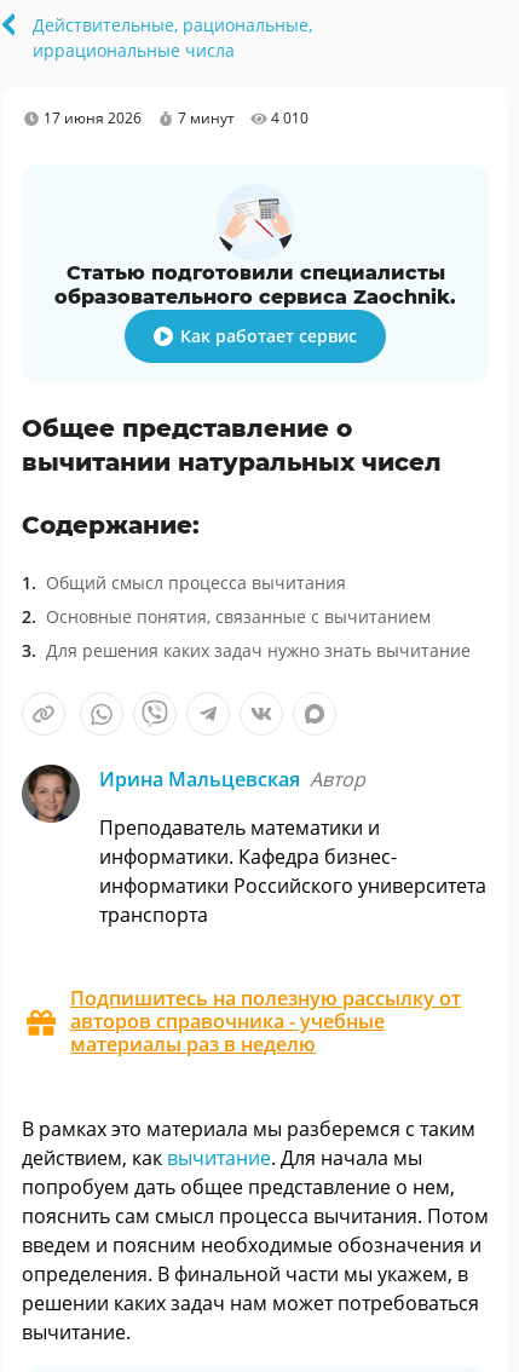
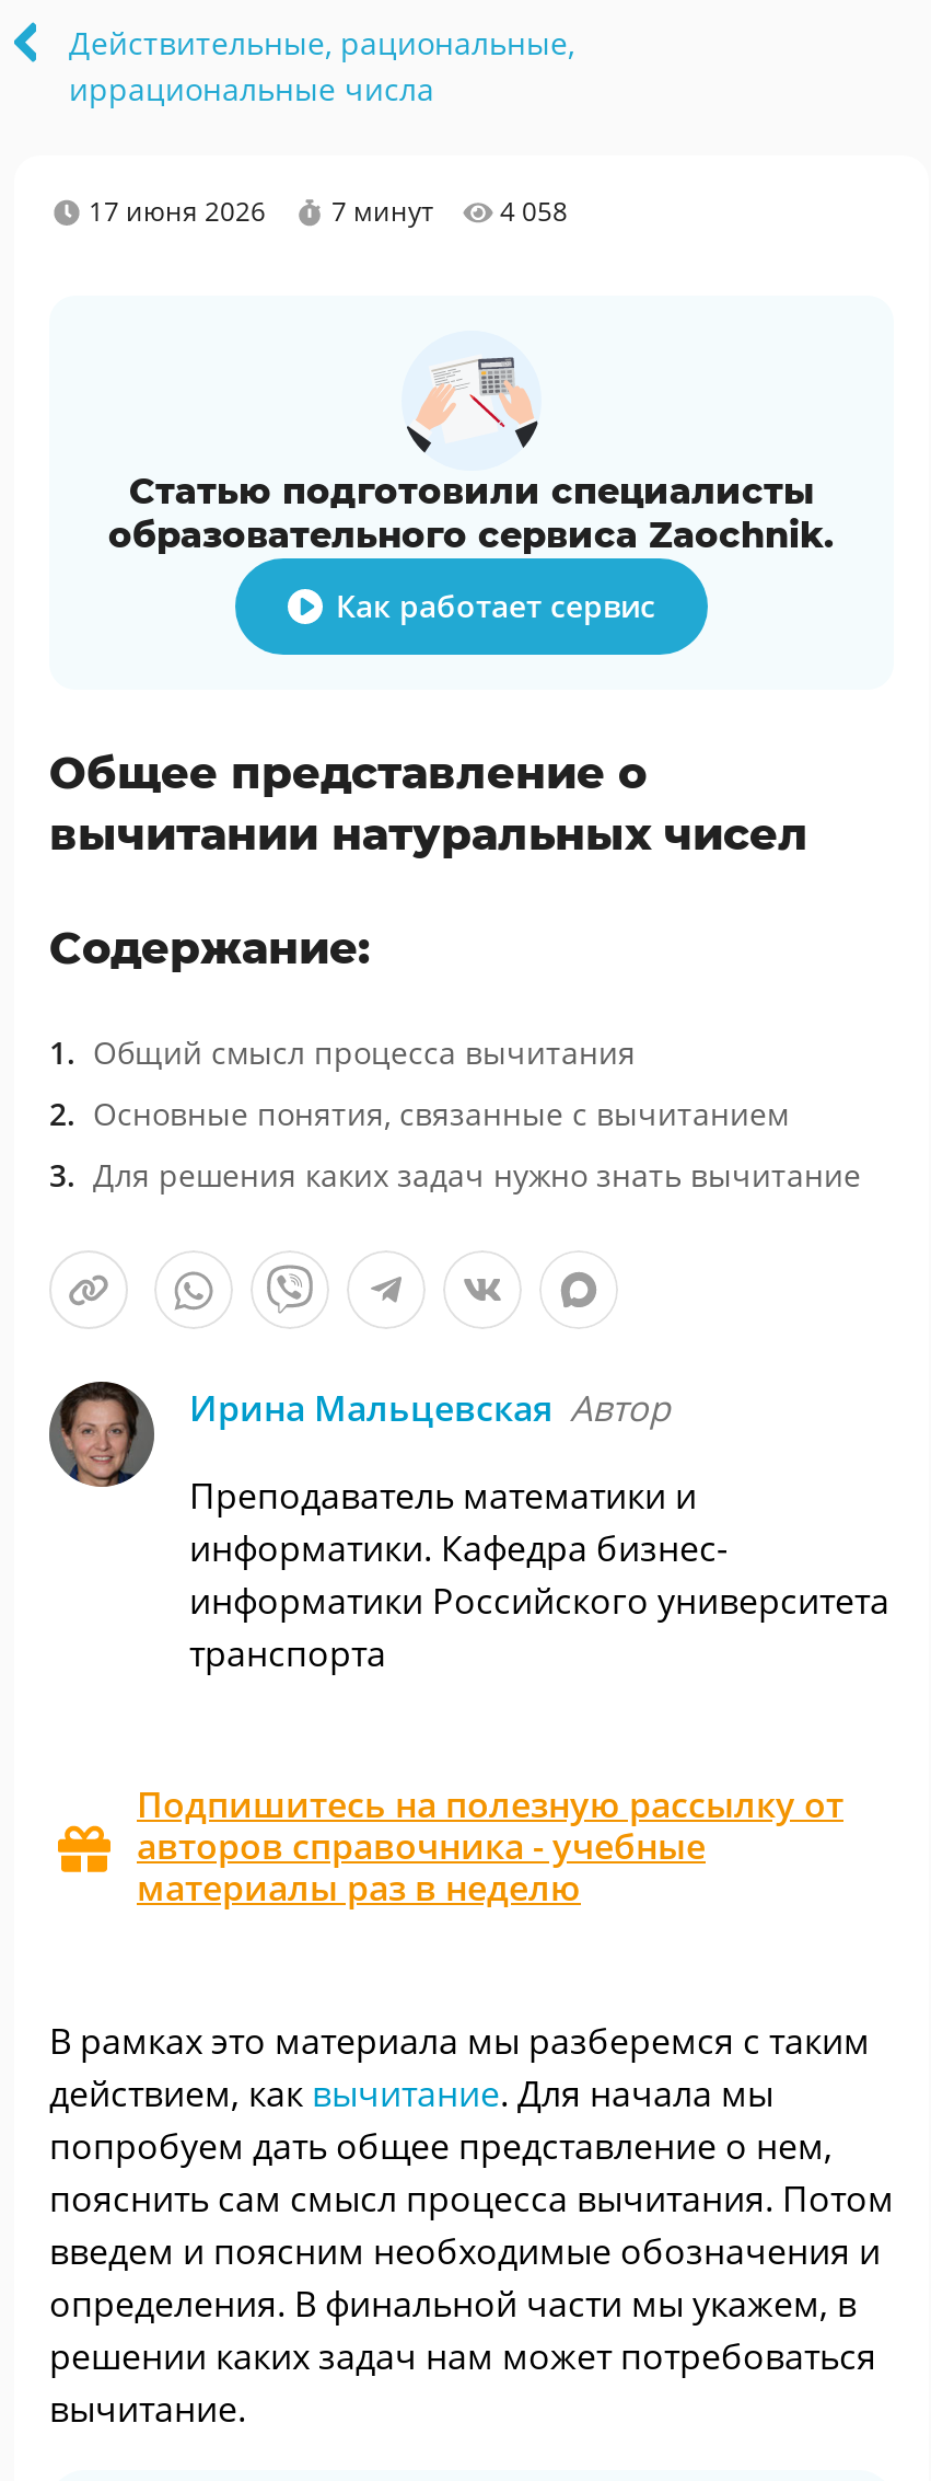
[44,108,308,128] 17 июня 2026 7 минут 4 010 -> [89,193,568,230] 17 июня 2026 7 минут 4 058

